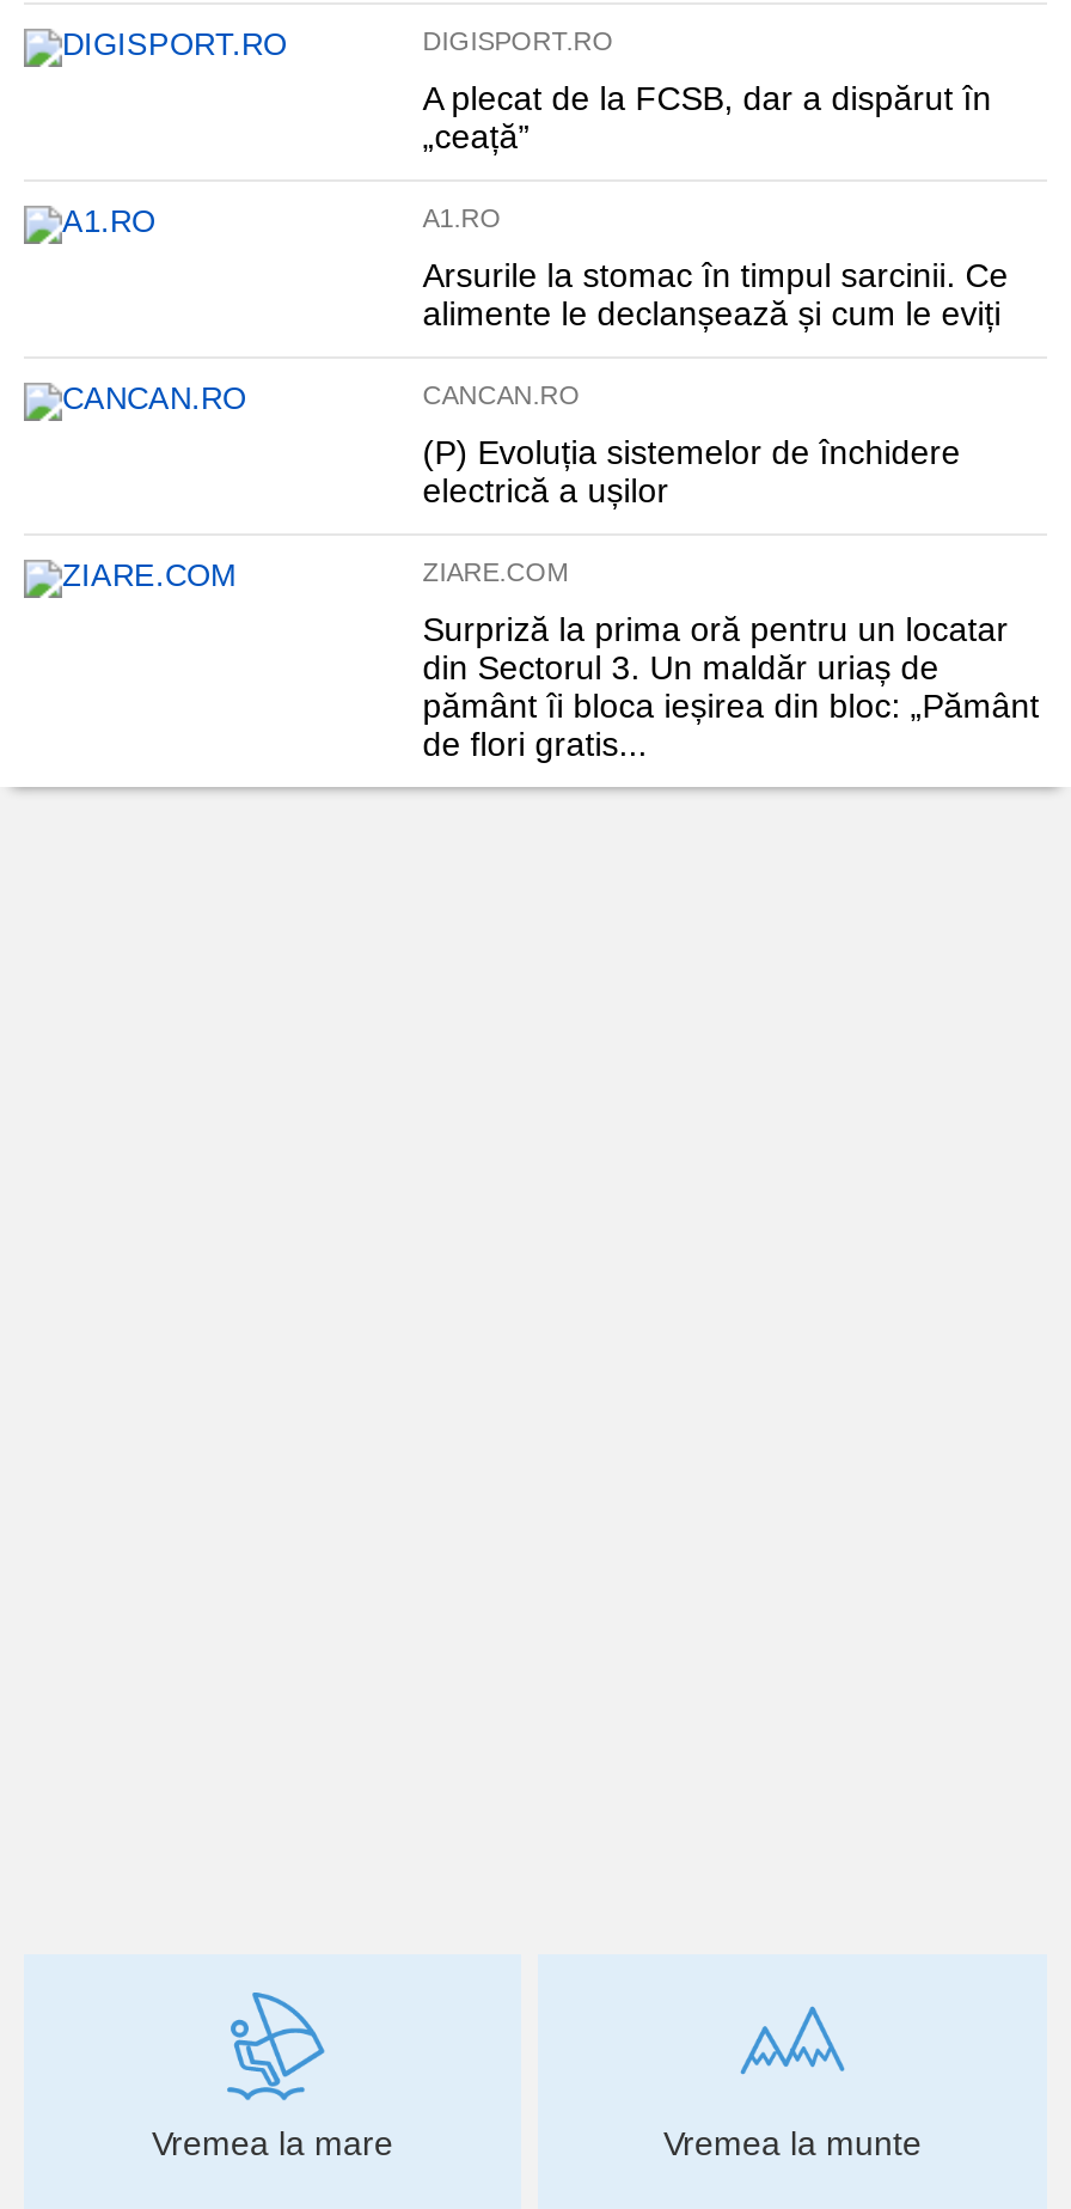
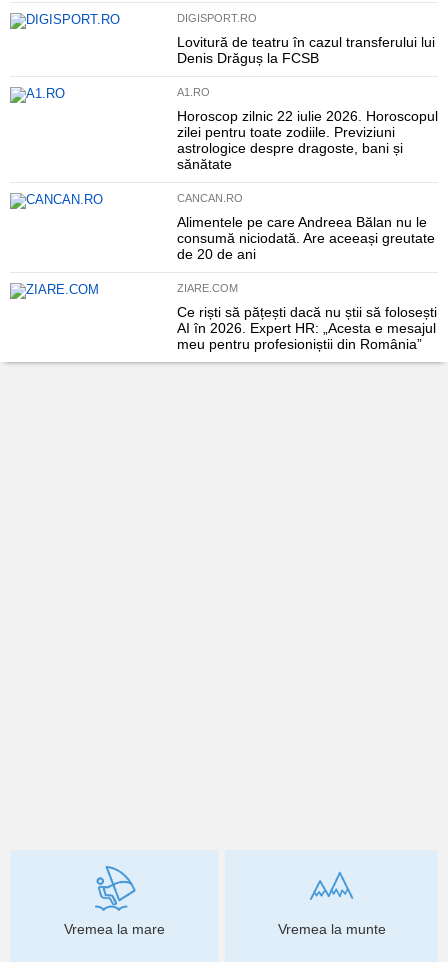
[423,79,992,155] A plecat de la FCSB, dar a dispărut în | „ceață” -> [177,34,435,66] Lovitură de teatru în cazul transferului lui | Denis Drăguș la FCSB
[423,256,1008,332] Arsurile la stomac în timpul sarcinii. Ce | alimente le declanșează și cum le eviți -> [177,108,438,172] Horoscop zilnic 22 iulie 2026. Horoscopul | zilei pentru toate zodiile. Previziuni | astrologice despre dragoste, bani și | sănătate
[423,433,961,509] (P) Evoluția sistemelor de închidere | electrică a ușilor -> [177,214,435,262] Alimentele pe care Andreea Bălan nu le | consumă niciodată. Are aceeași greutate | de 20 de ani
moved [423,557,568,586] -> [177,282,238,294]: ZIARE.COM
[423,610,1039,763] Surpriză la prima oră pentru un locatar | din Sectorul 3. Un maldăr uriaș de | pământ îi bloca ieșirea din bloc: „Pământ | de flori gratis... -> [177,304,437,352] Ce riști să pățești dacă nu știi să folosești | AI în 2026. Expert HR: „Acesta e mesajul | meu pentru profesioniștii din România”

